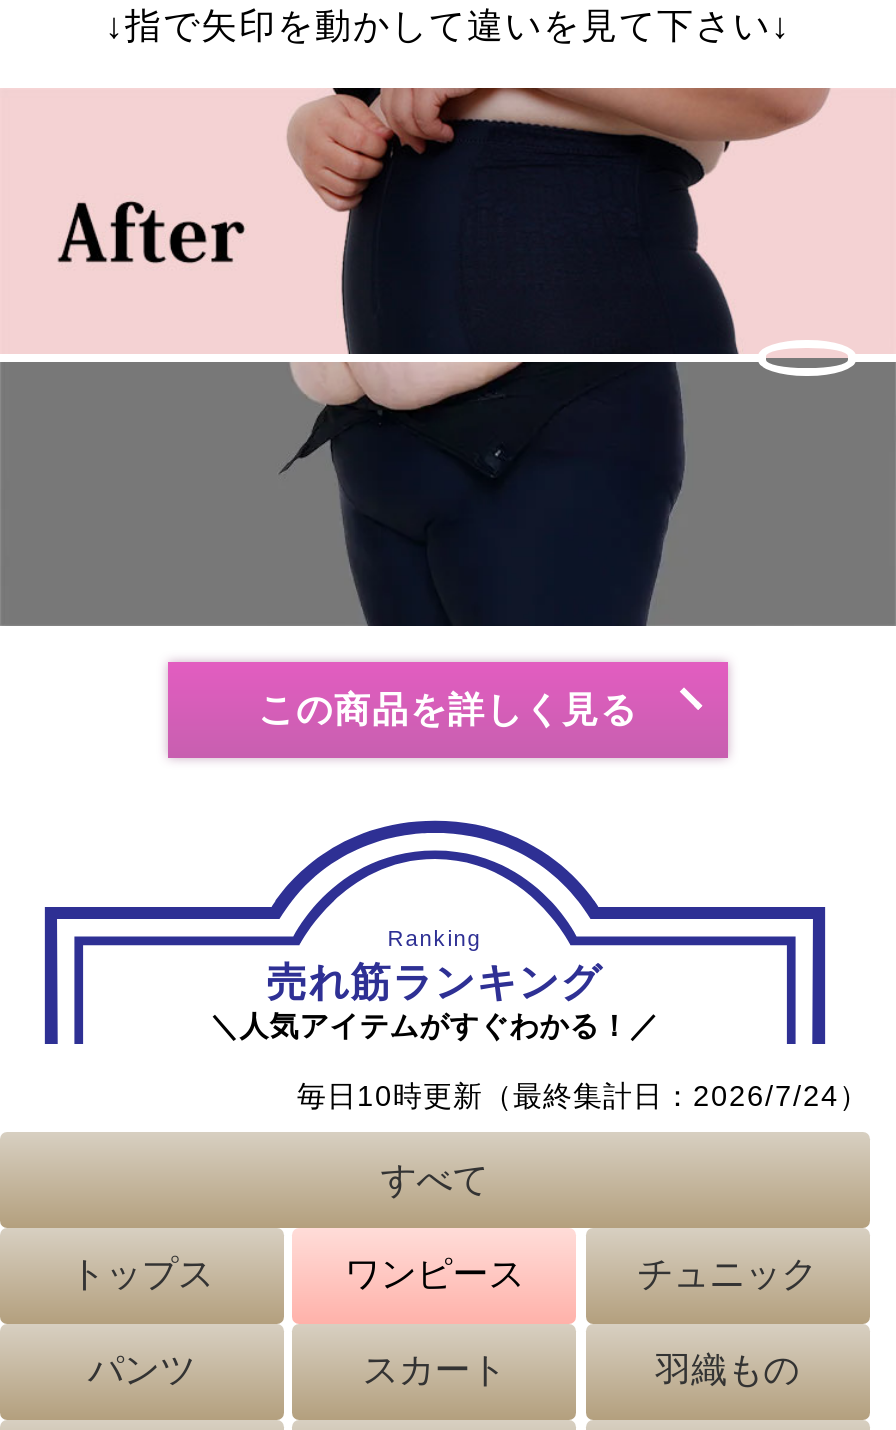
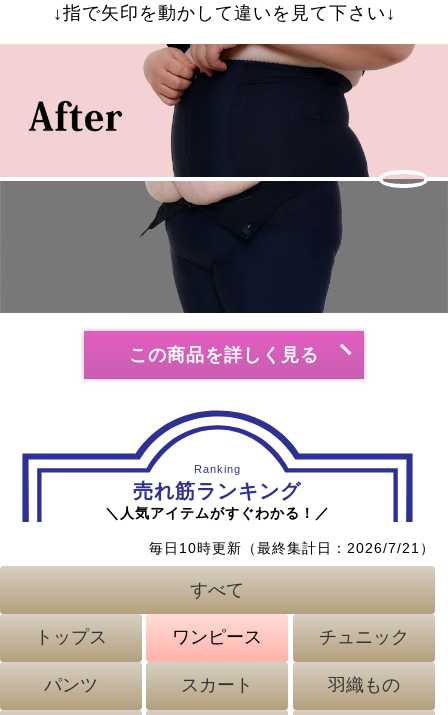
[297,1080,869,1112] 毎日10時更新（最終集計日：2026/7/24） -> [148,540,434,556] 毎日10時更新（最終集計日：2026/7/21）

